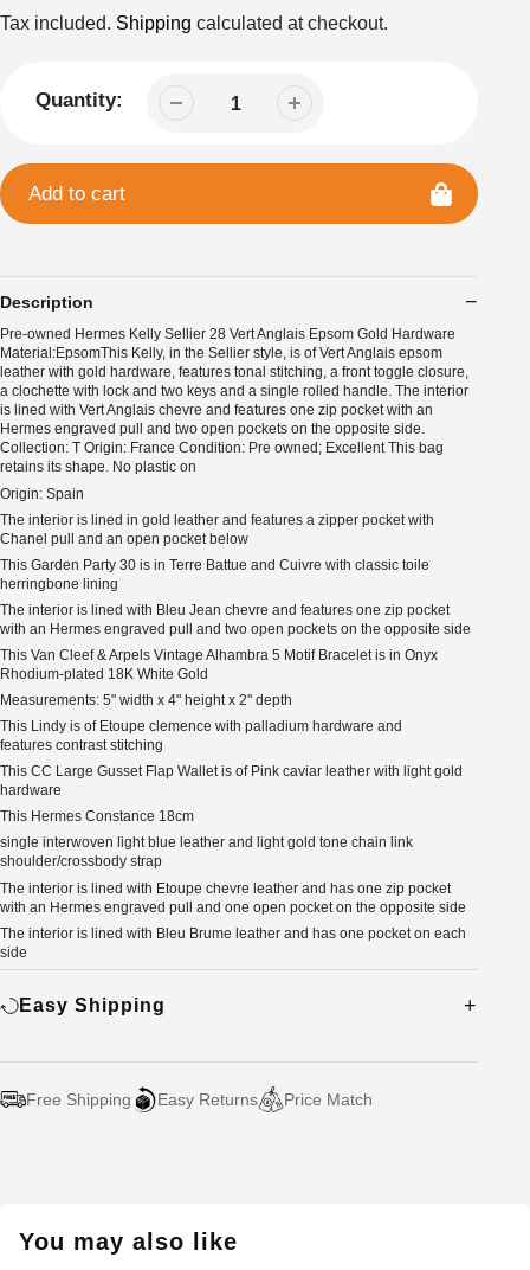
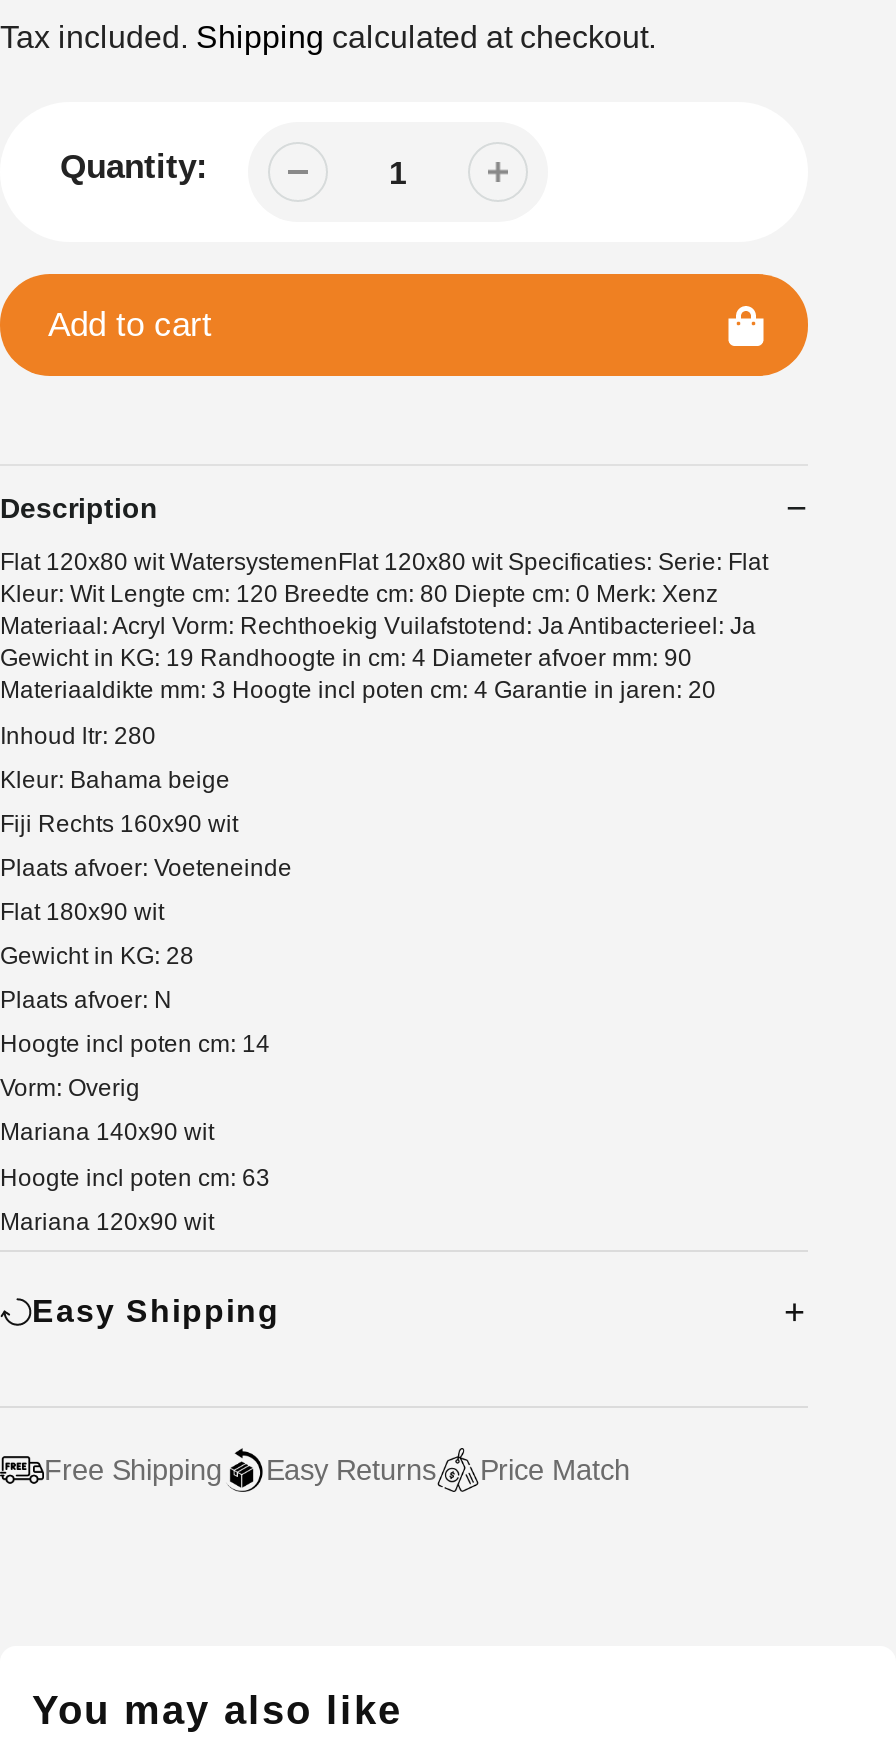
[0,326,468,476] Pre-owned Hermes Kelly Sellier 28 Vert Anglais Epsom Gold Hardware | Material:EpsomThis Kelly, in the Sellier style, is of Vert Anglais epsom | leather with gold hardware, features tonal stitching, a front toggle closure, | a clochette with lock and two keys and a single rolled handle. The interior | is lined with Vert Anglais chevre and features one zip pocket with an | Hermes engraved pull and two open pockets on the opposite side. | Collection: T Origin: France Condition: Pre owned; Excellent This bag | retains its shape. No plastic on -> [0,549,768,705] Flat 120x80 wit WatersystemenFlat 120x80 wit Specificaties: Serie: Flat | Kleur: Wit Lengte cm: 120 Breedte cm: 80 Diepte cm: 0 Merk: Xenz | Materiaal: Acryl Vorm: Rechthoekig Vuilafstotend: Ja Antibacterieel: Ja | Gewicht in KG: 19 Randhoogte in cm: 4 Diameter afvoer mm: 90 | Materiaaldikte mm: 3 Hoogte incl poten cm: 4 Garantie in jaren: 20
[0,485,84,502] Origin: Spain -> [0,721,156,749] Inhoud ltr: 280
[0,511,434,547] The interior is lined in gold leather and features a zipper pocket with | Chanel pull and an open pocket below -> [0,765,230,793] Kleur: Bahama beige
[0,556,429,592] This Garden Party 30 is in Terre Battue and Cuivre with classic toile | herringbone lining -> [0,809,238,837] Fiji Rechts 160x90 wit
[0,602,471,637] The interior is lined with Bleu Jean chevre and features one zip pocket | with an Hermes engraved pull and two open pockets on the opposite side -> [0,854,292,882] Plaats afvoer: Voeteneinde
[0,647,438,682] This Van Cleef & Arpels Vintage Alhambra 5 Motif Bracelet is in Onyx | Rhodium-plated 18K White Gold -> [0,898,164,926] Flat 180x90 wit
[0,692,292,708] Measurements: 5" width x 4" height x 2" depth -> [0,942,194,970] Gewicht in KG: 28
[0,718,402,754] This Lindy is of Etoupe clemence with palladium hardware and | features contrast stitching -> [0,986,172,1014] Plaats afvoer: N
[0,763,463,799] This CC Large Gusset Flap Wallet is of Pink caviar leather with light gold | hardware -> [0,1031,270,1059] Hoogte incl poten cm: 14
[0,808,194,825] This Hermes Constance 18cm -> [0,1075,140,1103] Vorm: Overig
[0,835,413,870] single interwoven light blue leather and light gold tone chain link | shoulder/crossbody strap -> [0,1119,214,1147] Mariana 140x90 wit
[0,880,466,915] The interior is lined with Etoupe chevre leather and has one zip pocket | with an Hermes engraved pull and one open pocket on the opposite side -> [0,1163,270,1191] Hoogte incl poten cm: 63
[0,925,466,960] The interior is lined with Bleu Brume leather and has one pocket on each | side -> [0,1207,214,1235] Mariana 120x90 wit

